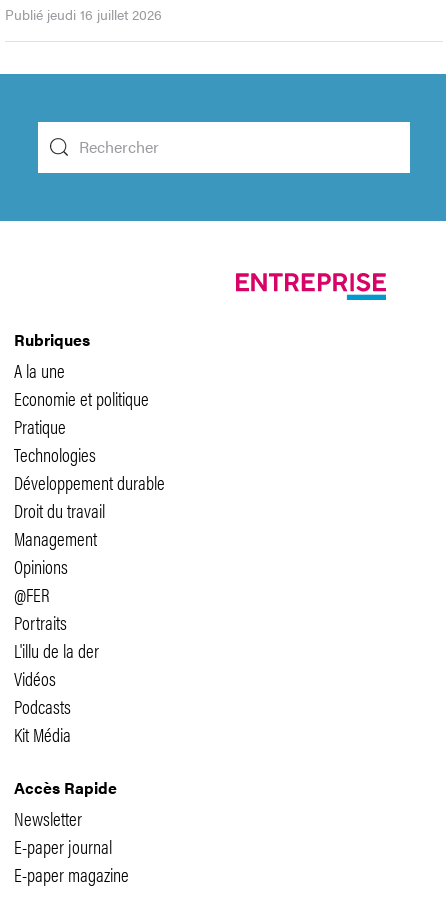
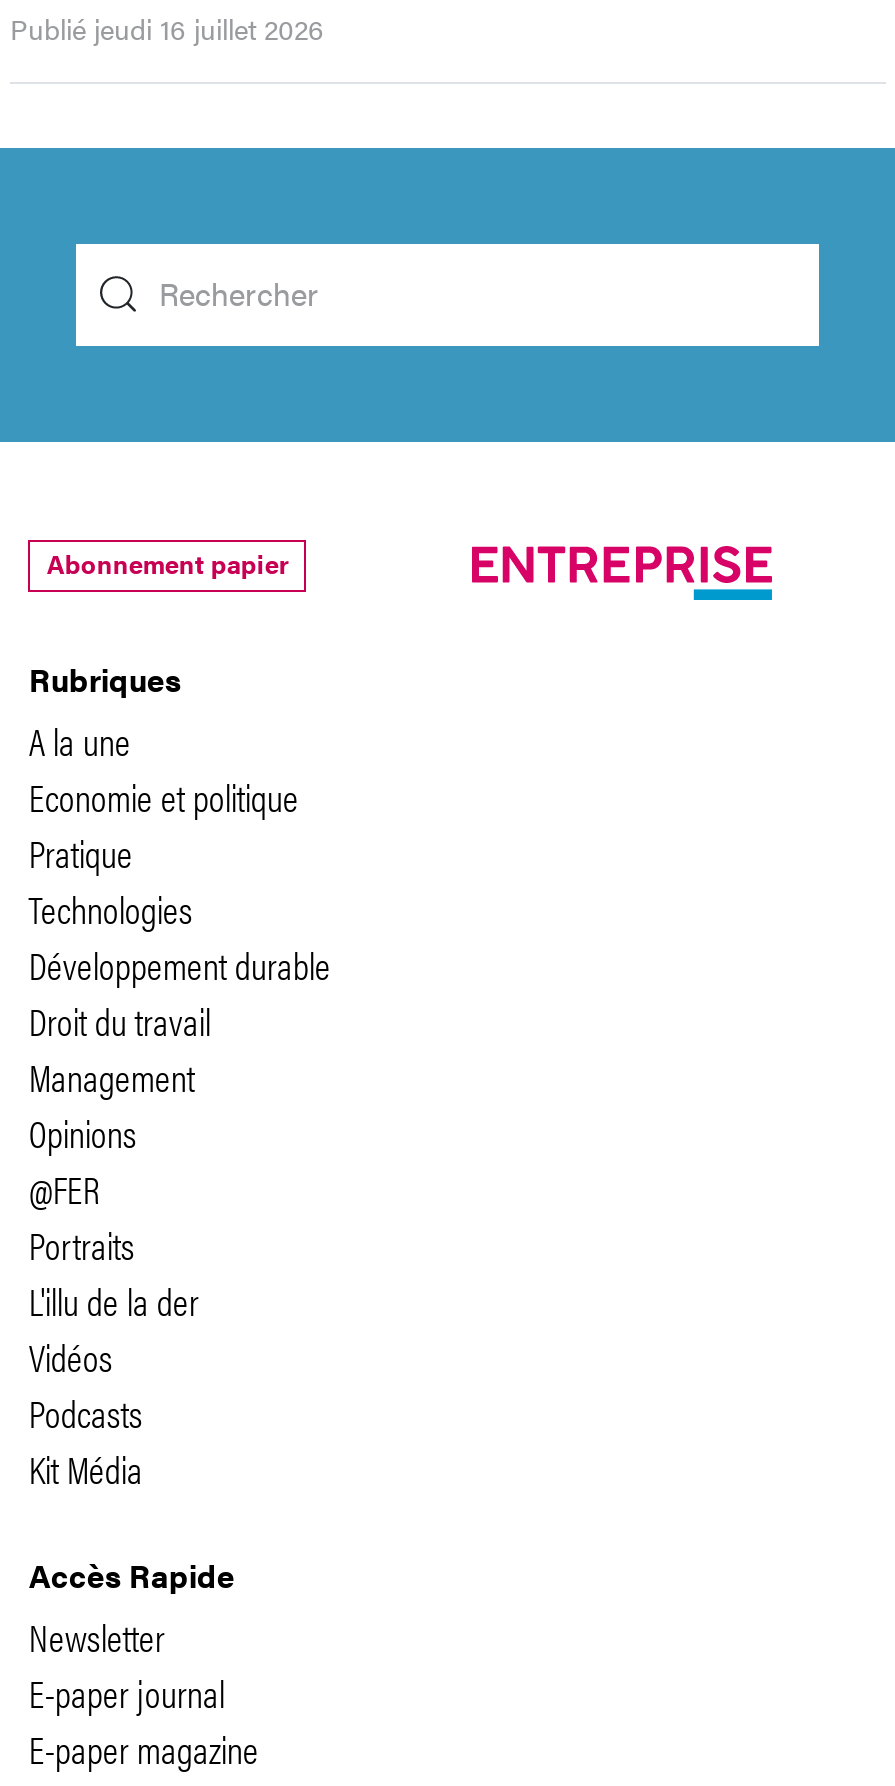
none -> [47,547,289,583] Abonnement papier

